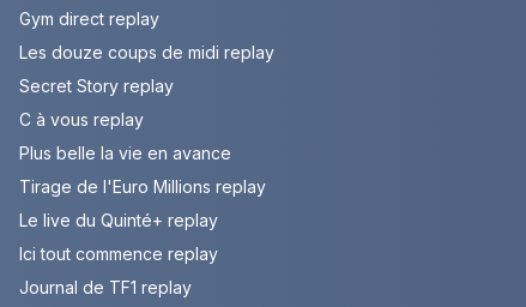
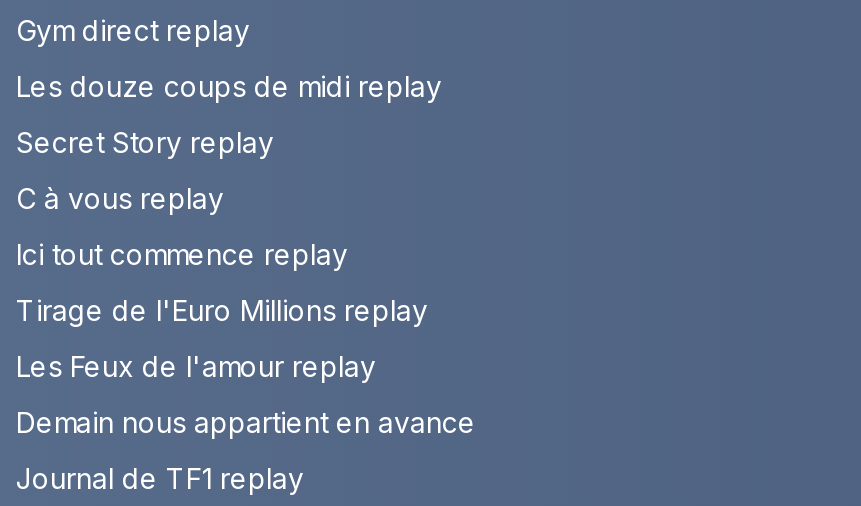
[19,143,231,164] Plus belle la vie en avance -> none
none -> [16,406,476,440] Demain nous appartient en avance
[19,210,218,231] Le live du Quinté+ replay -> [16,350,376,384] Les Feux de l'amour replay
moved [19,244,218,264] -> [16,238,348,272]: Ici tout commence replay

